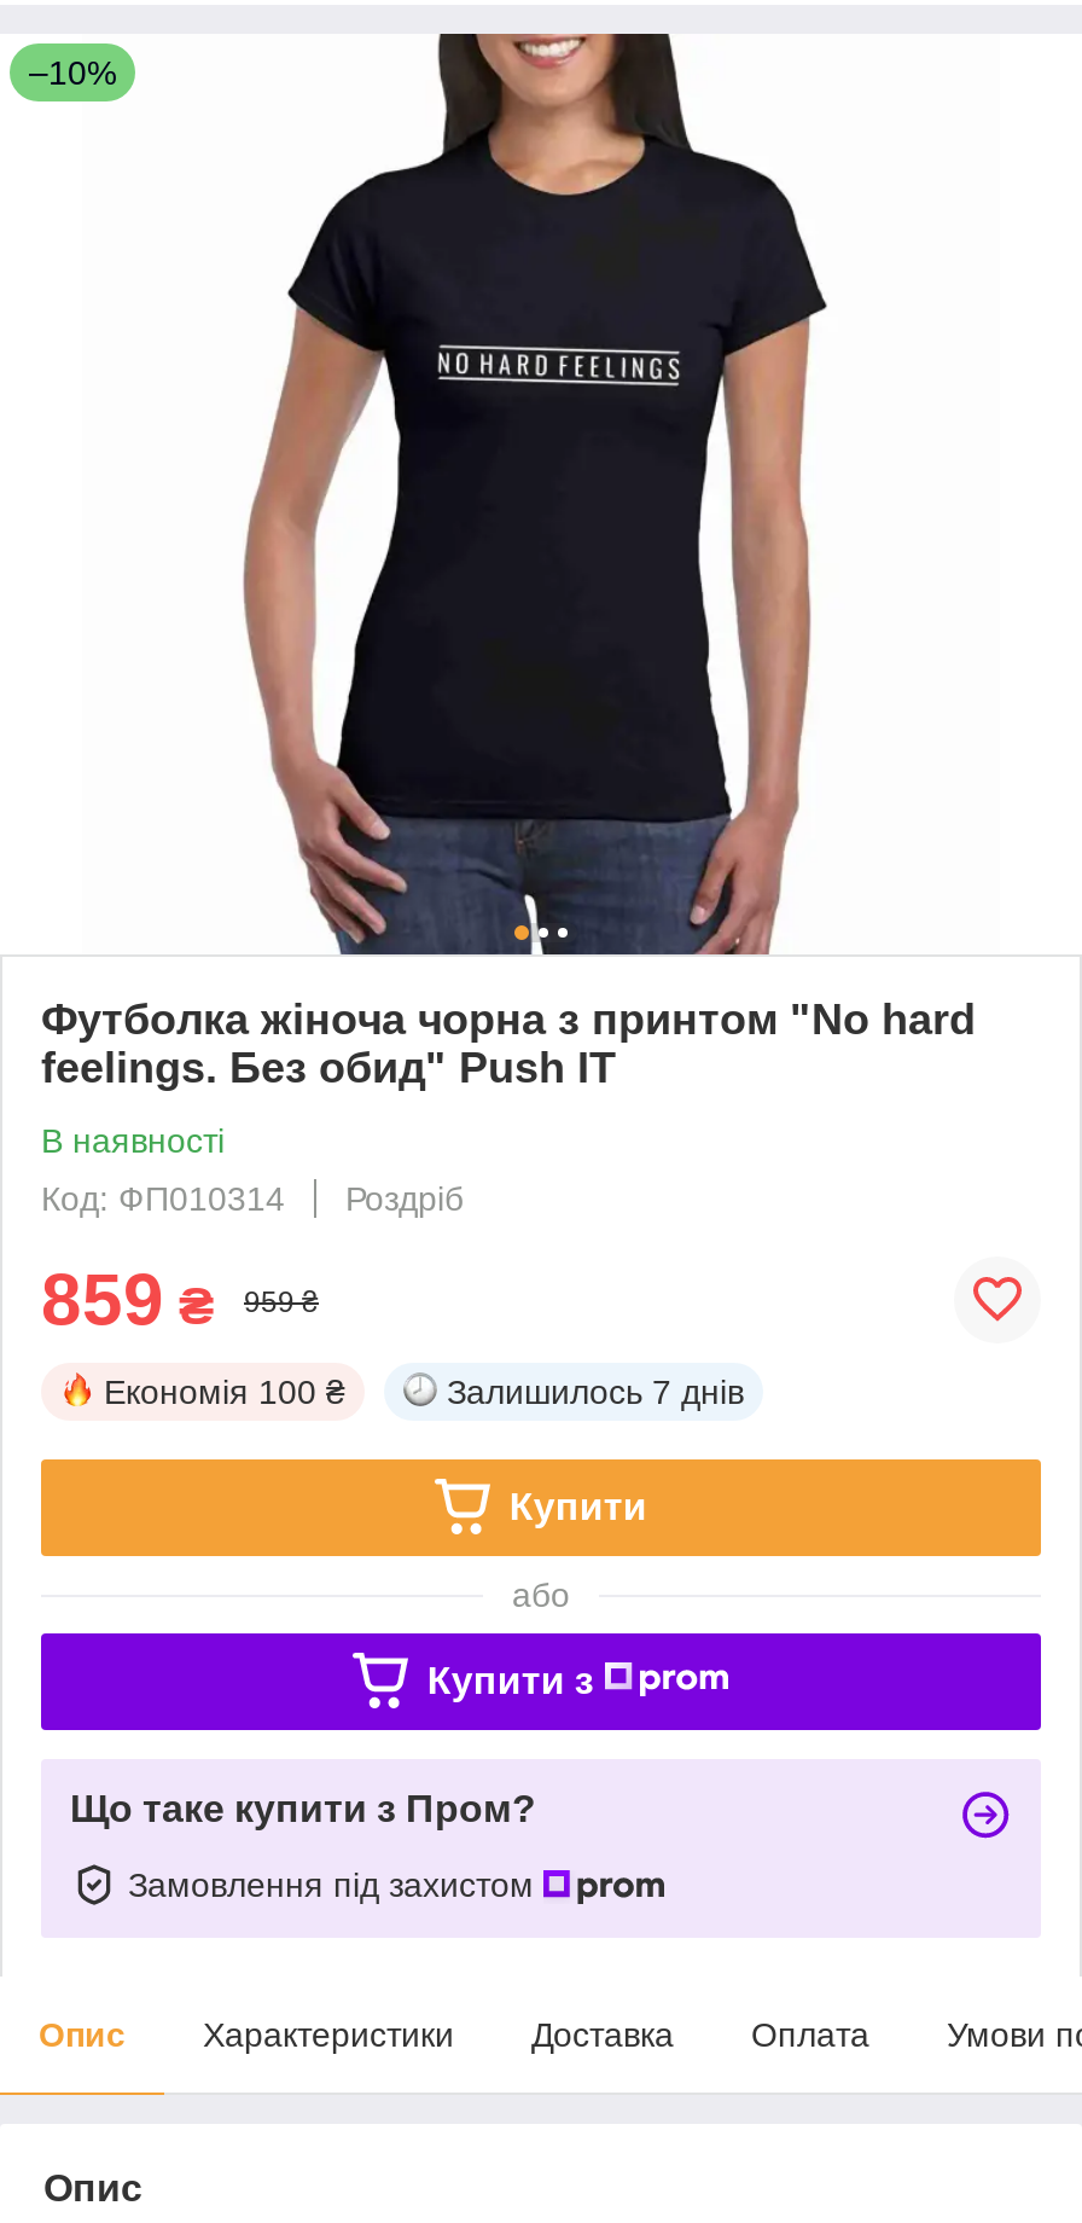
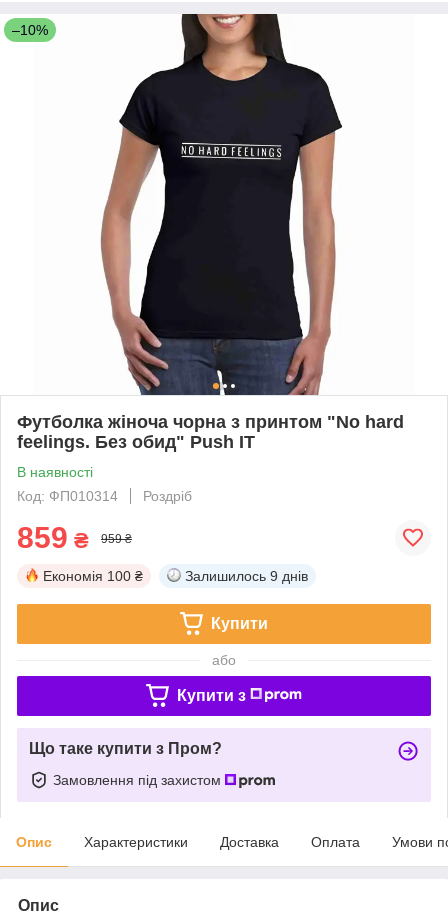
[447,1372,744,1411] Залишилось 7 днів -> [185,568,308,584] Залишилось 9 днів

